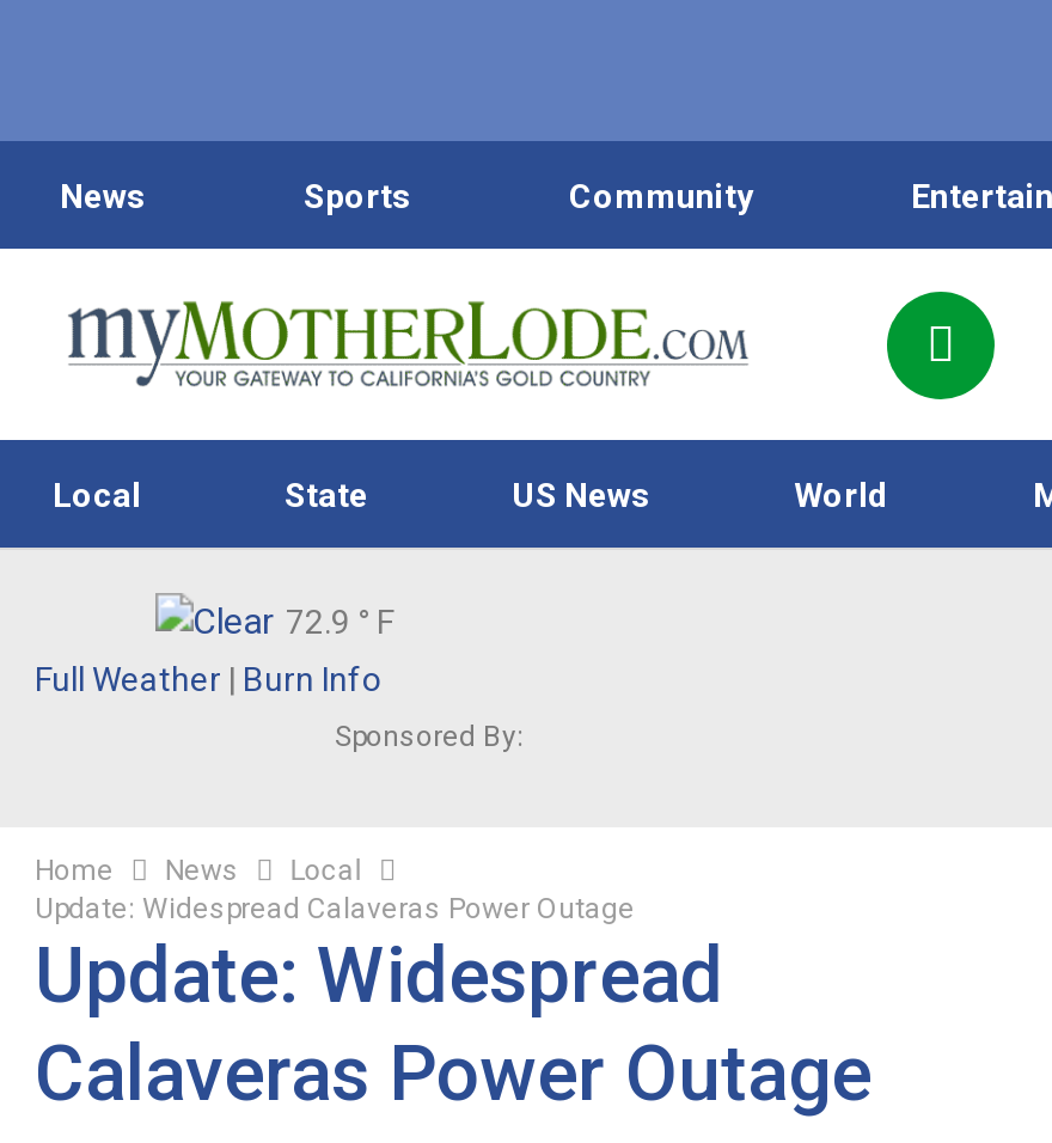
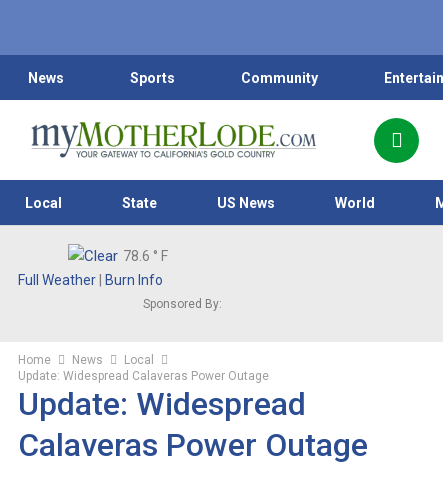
[286,603,393,641] 72.9 ° F -> [122,248,167,264] 78.6 ° F

